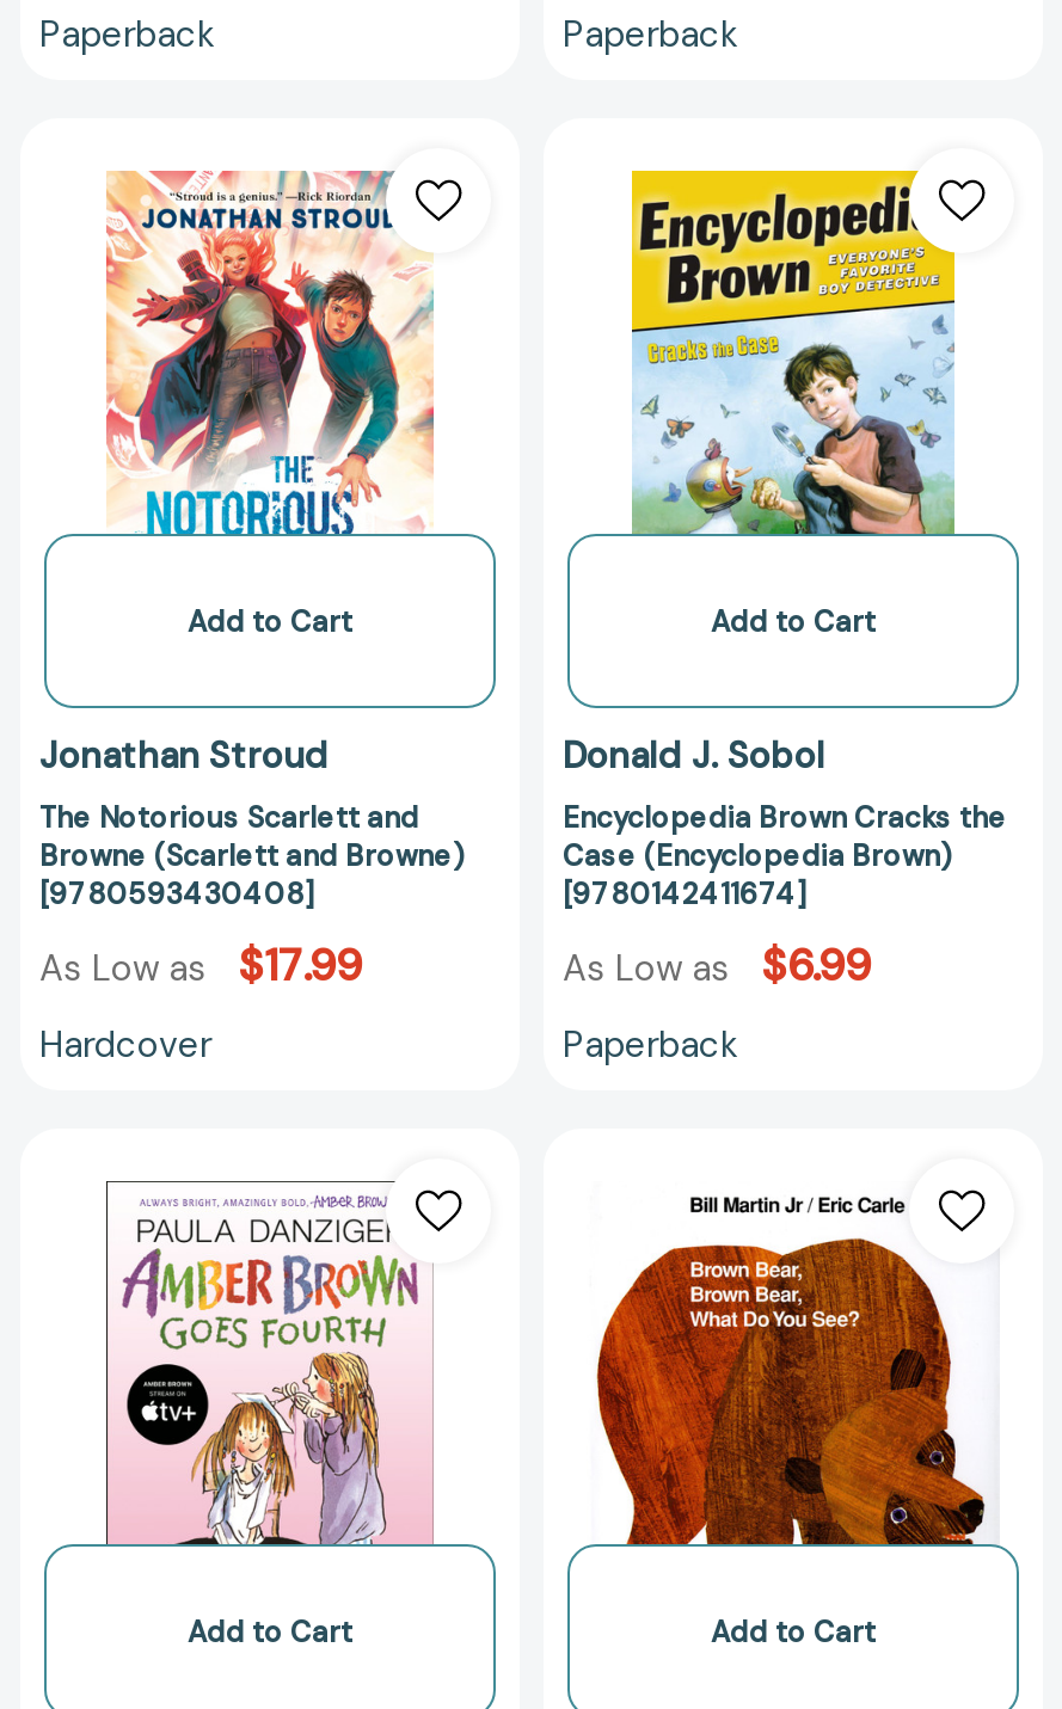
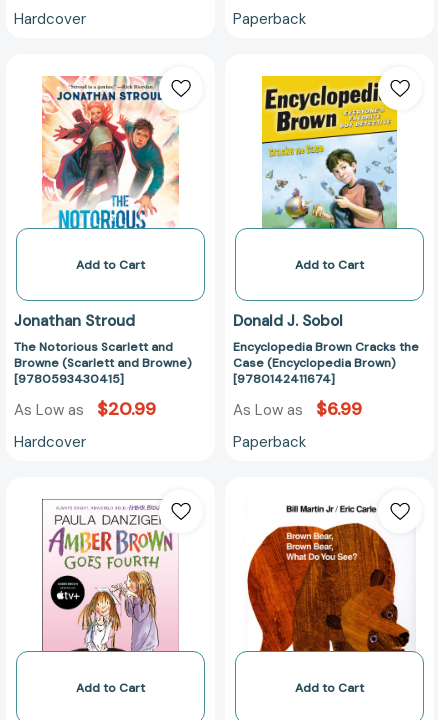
[39,11,214,59] Paperback -> [14,9,86,29] Hardcover
[39,876,314,914] [9780593430408] -> [14,371,124,387] [9780593430415]
[39,938,362,995] As Low as $17.99 -> [14,397,156,421] As Low as $20.99

